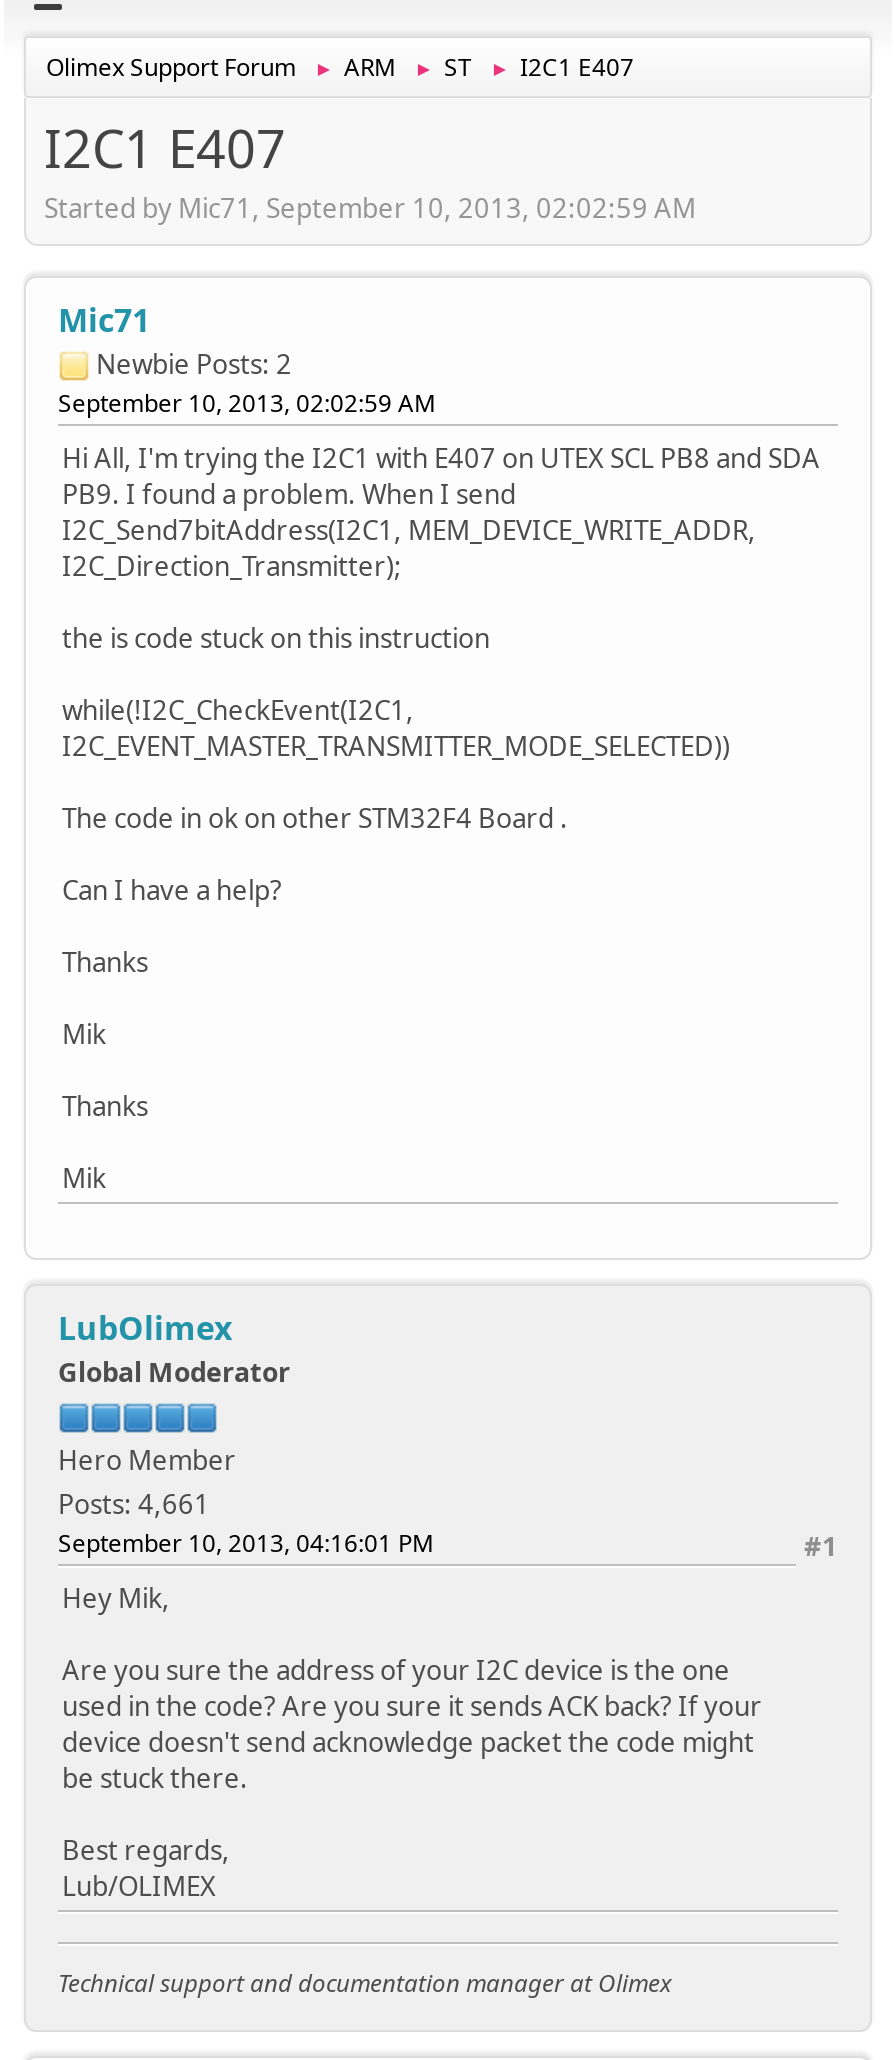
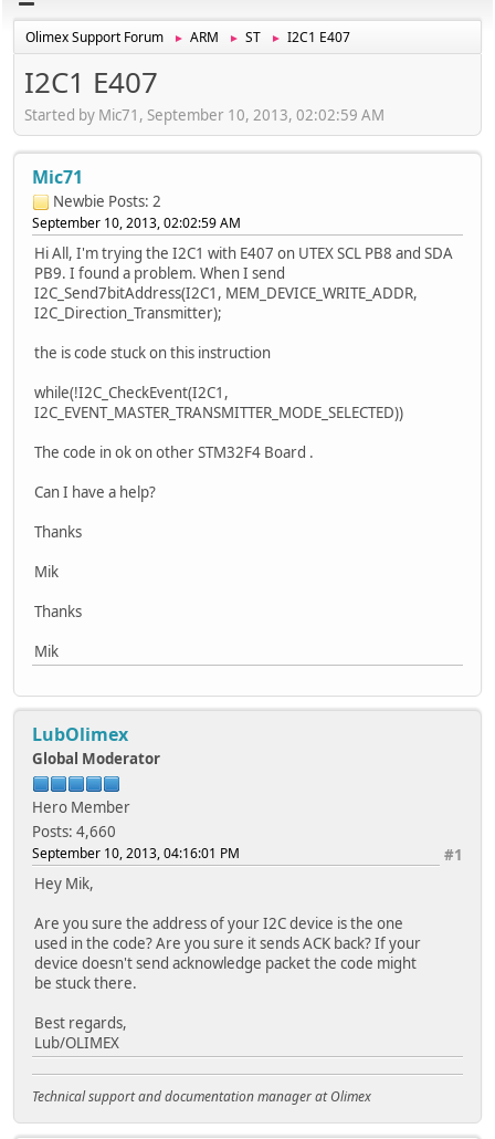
[58,1485,210,1521] Posts: 4,661 -> [32,821,116,841] Posts: 4,660

